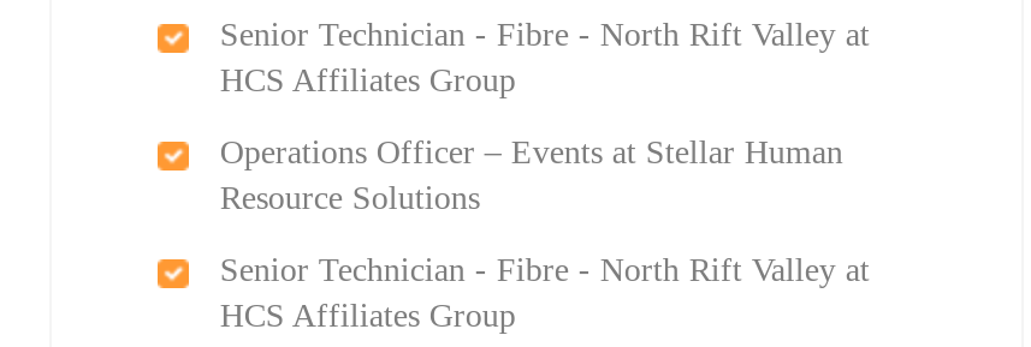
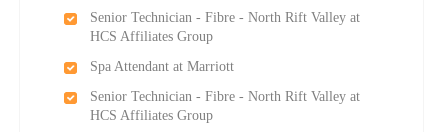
[220,134,843,216] Operations Officer – Events at Stellar Human | Resource Solutions -> [90,59,234,74] Spa Attendant at Marriott

